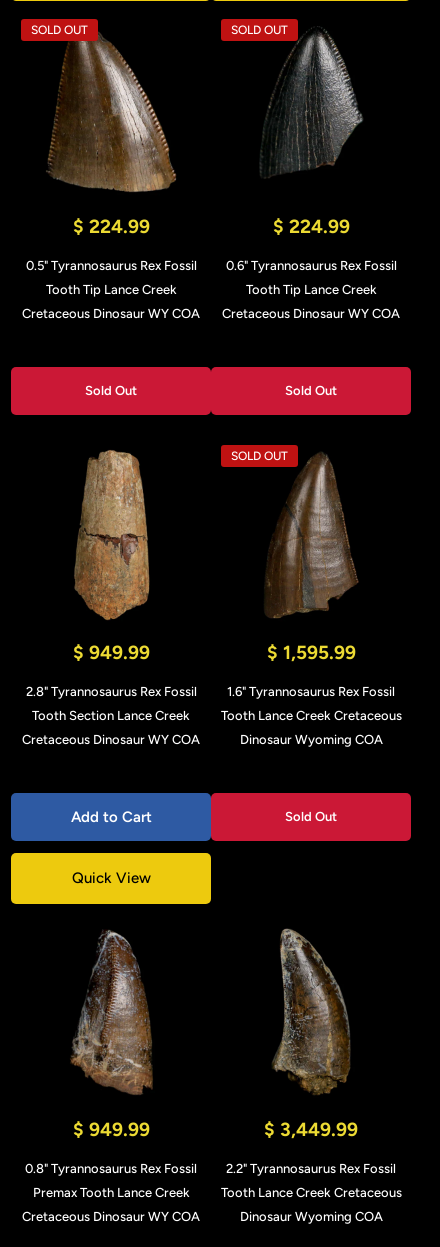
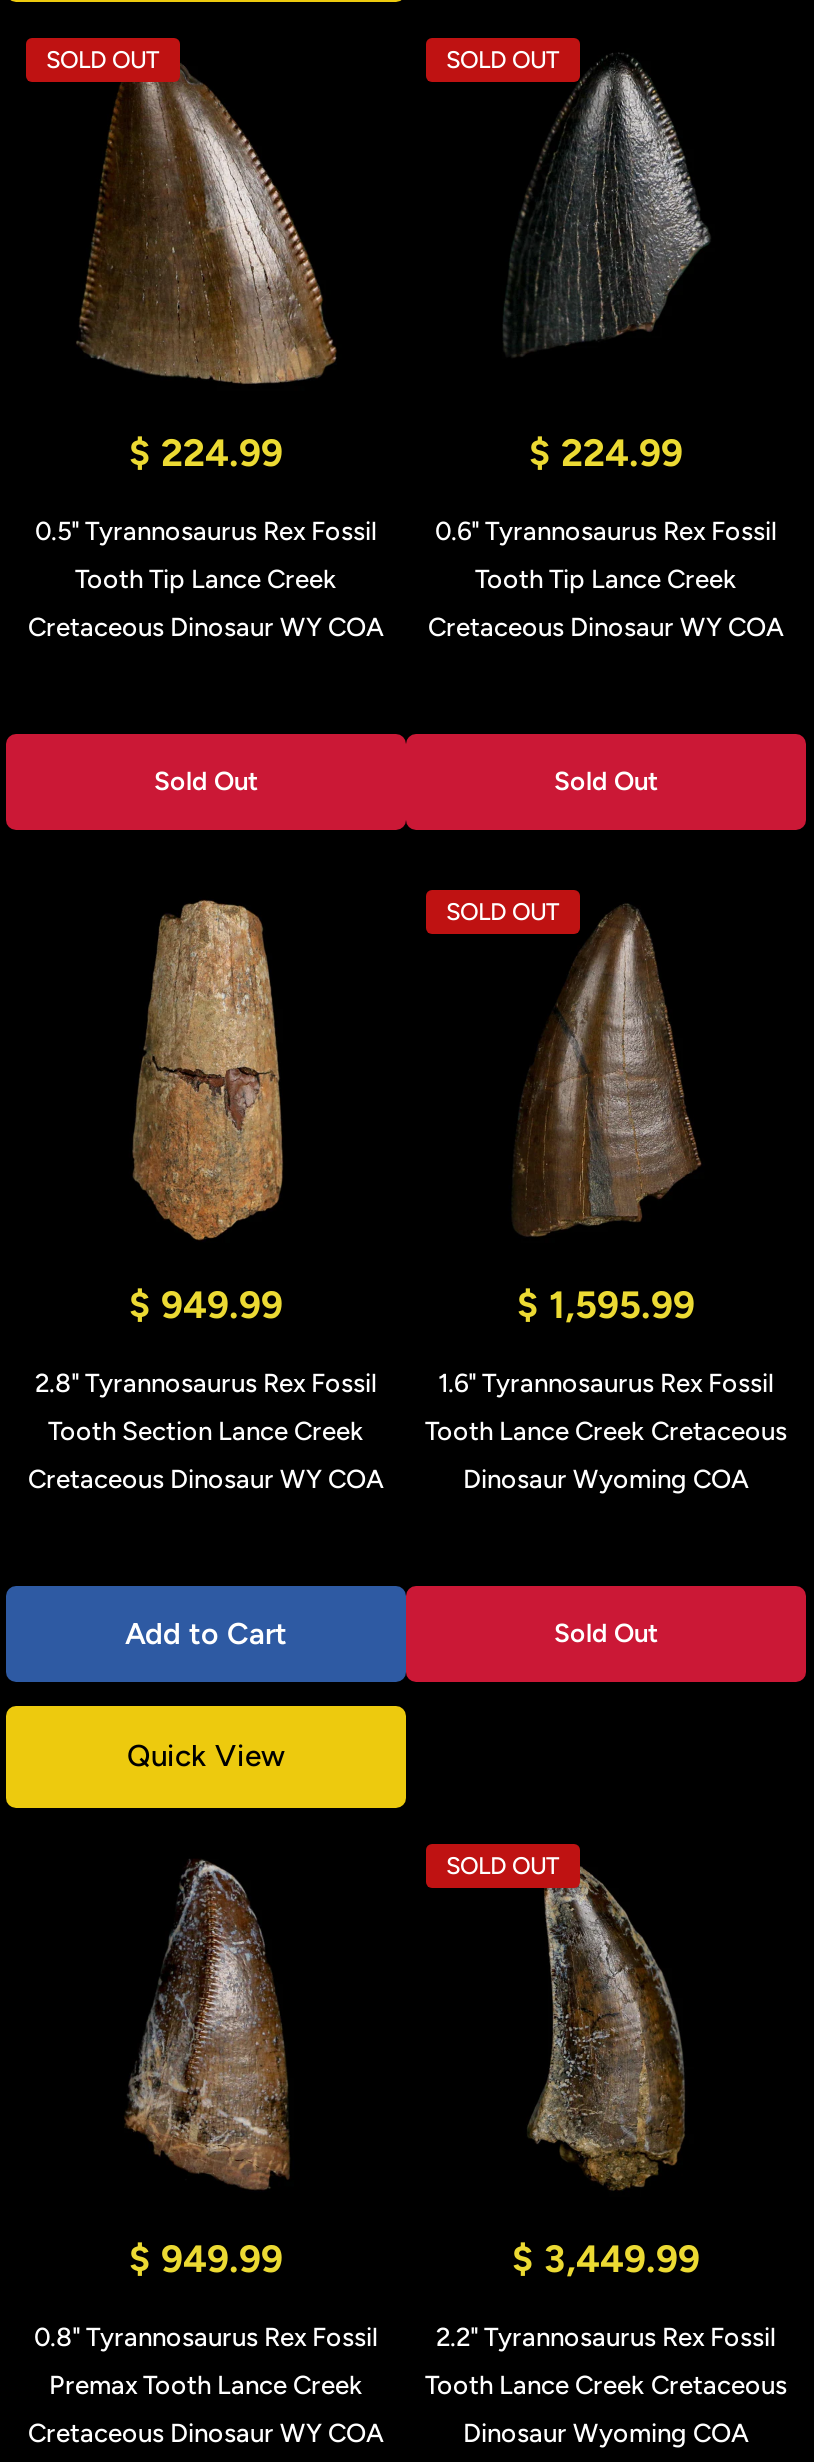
none -> [446,1852,560,1880] SOLD OUT

